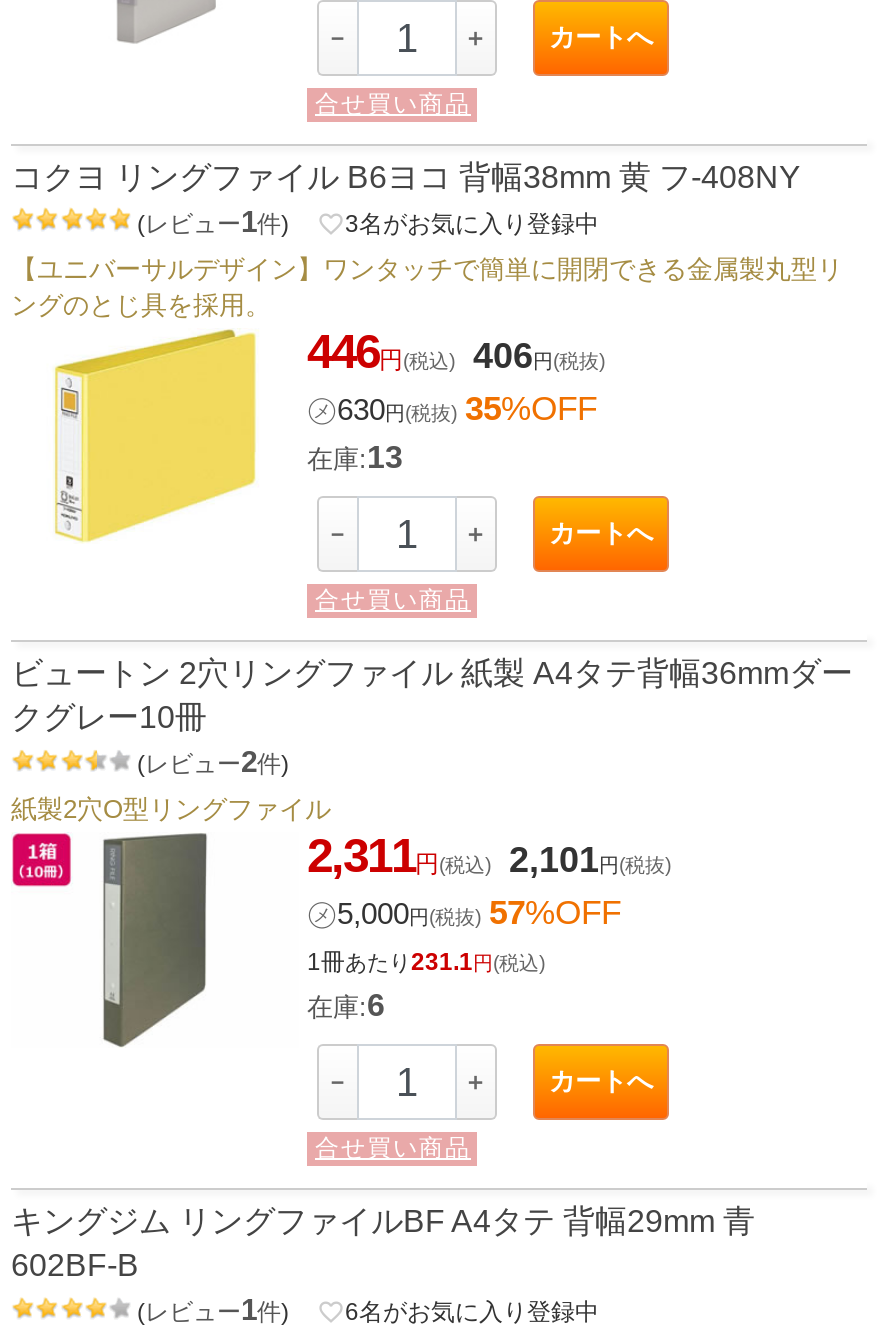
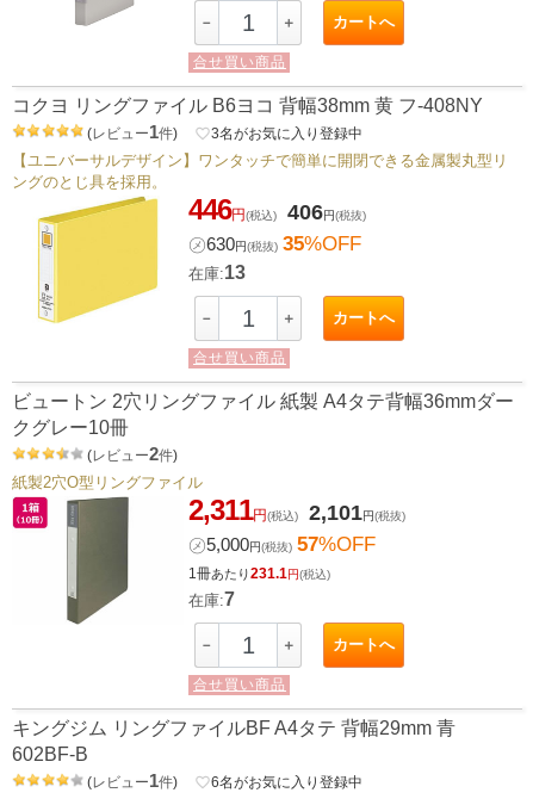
[307,989,385,1023] 在庫:6 -> [188,589,235,610] 在庫:7

